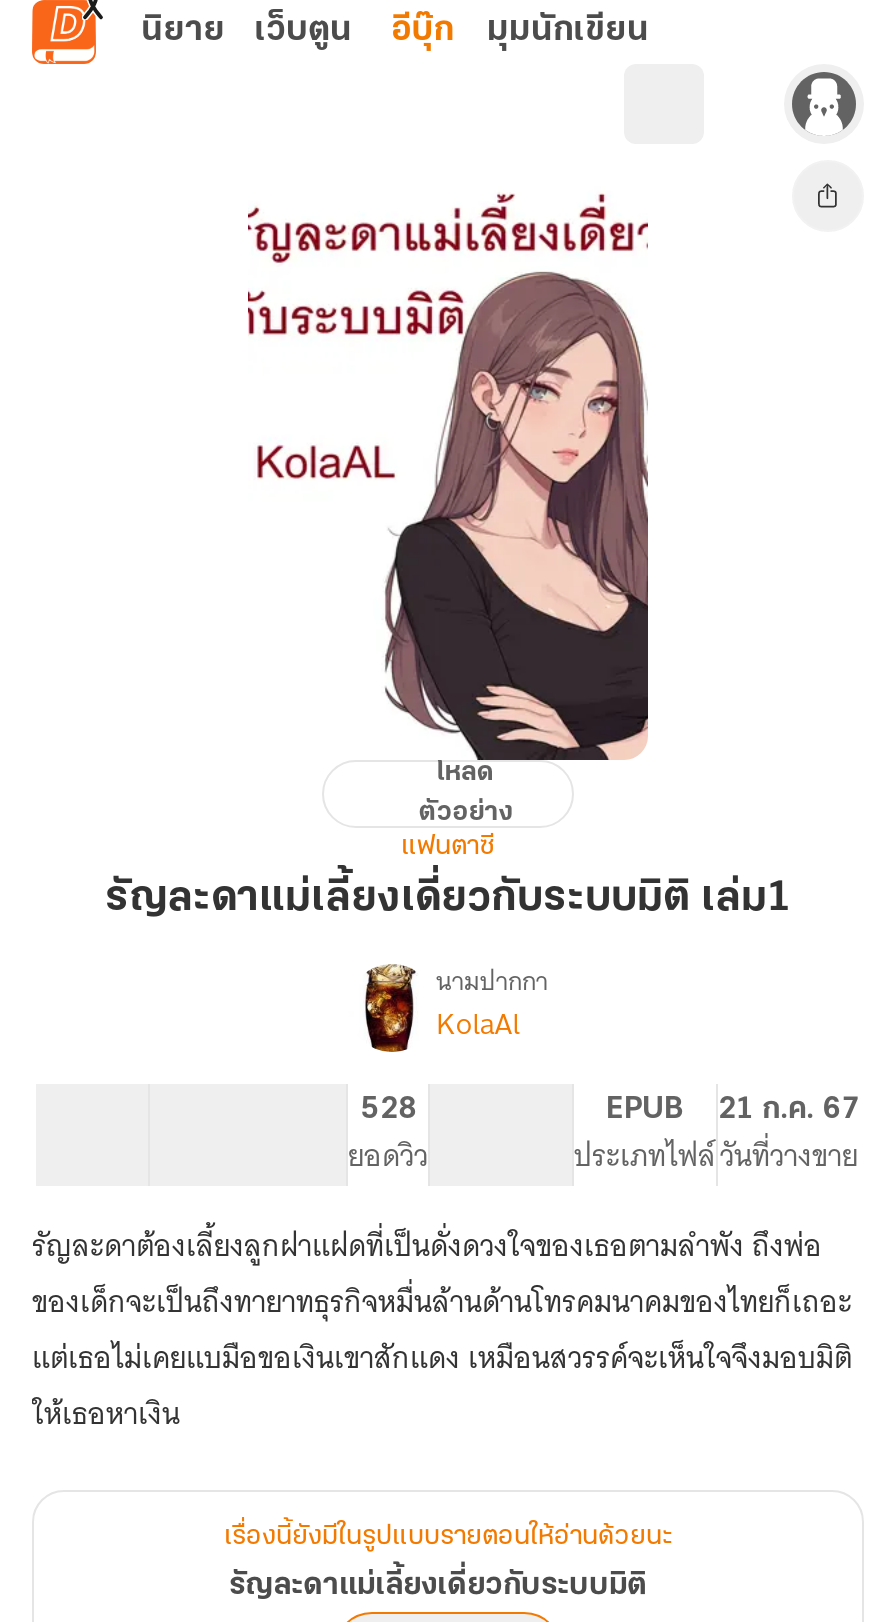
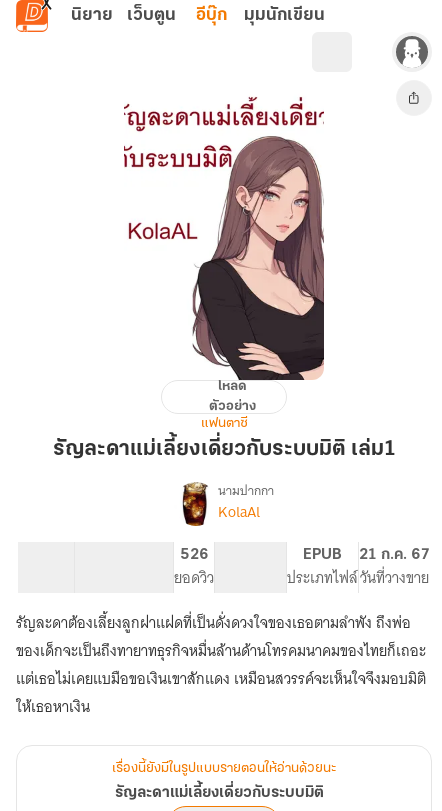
[360,1094,416,1126] 528 -> [179,547,208,563] 526

